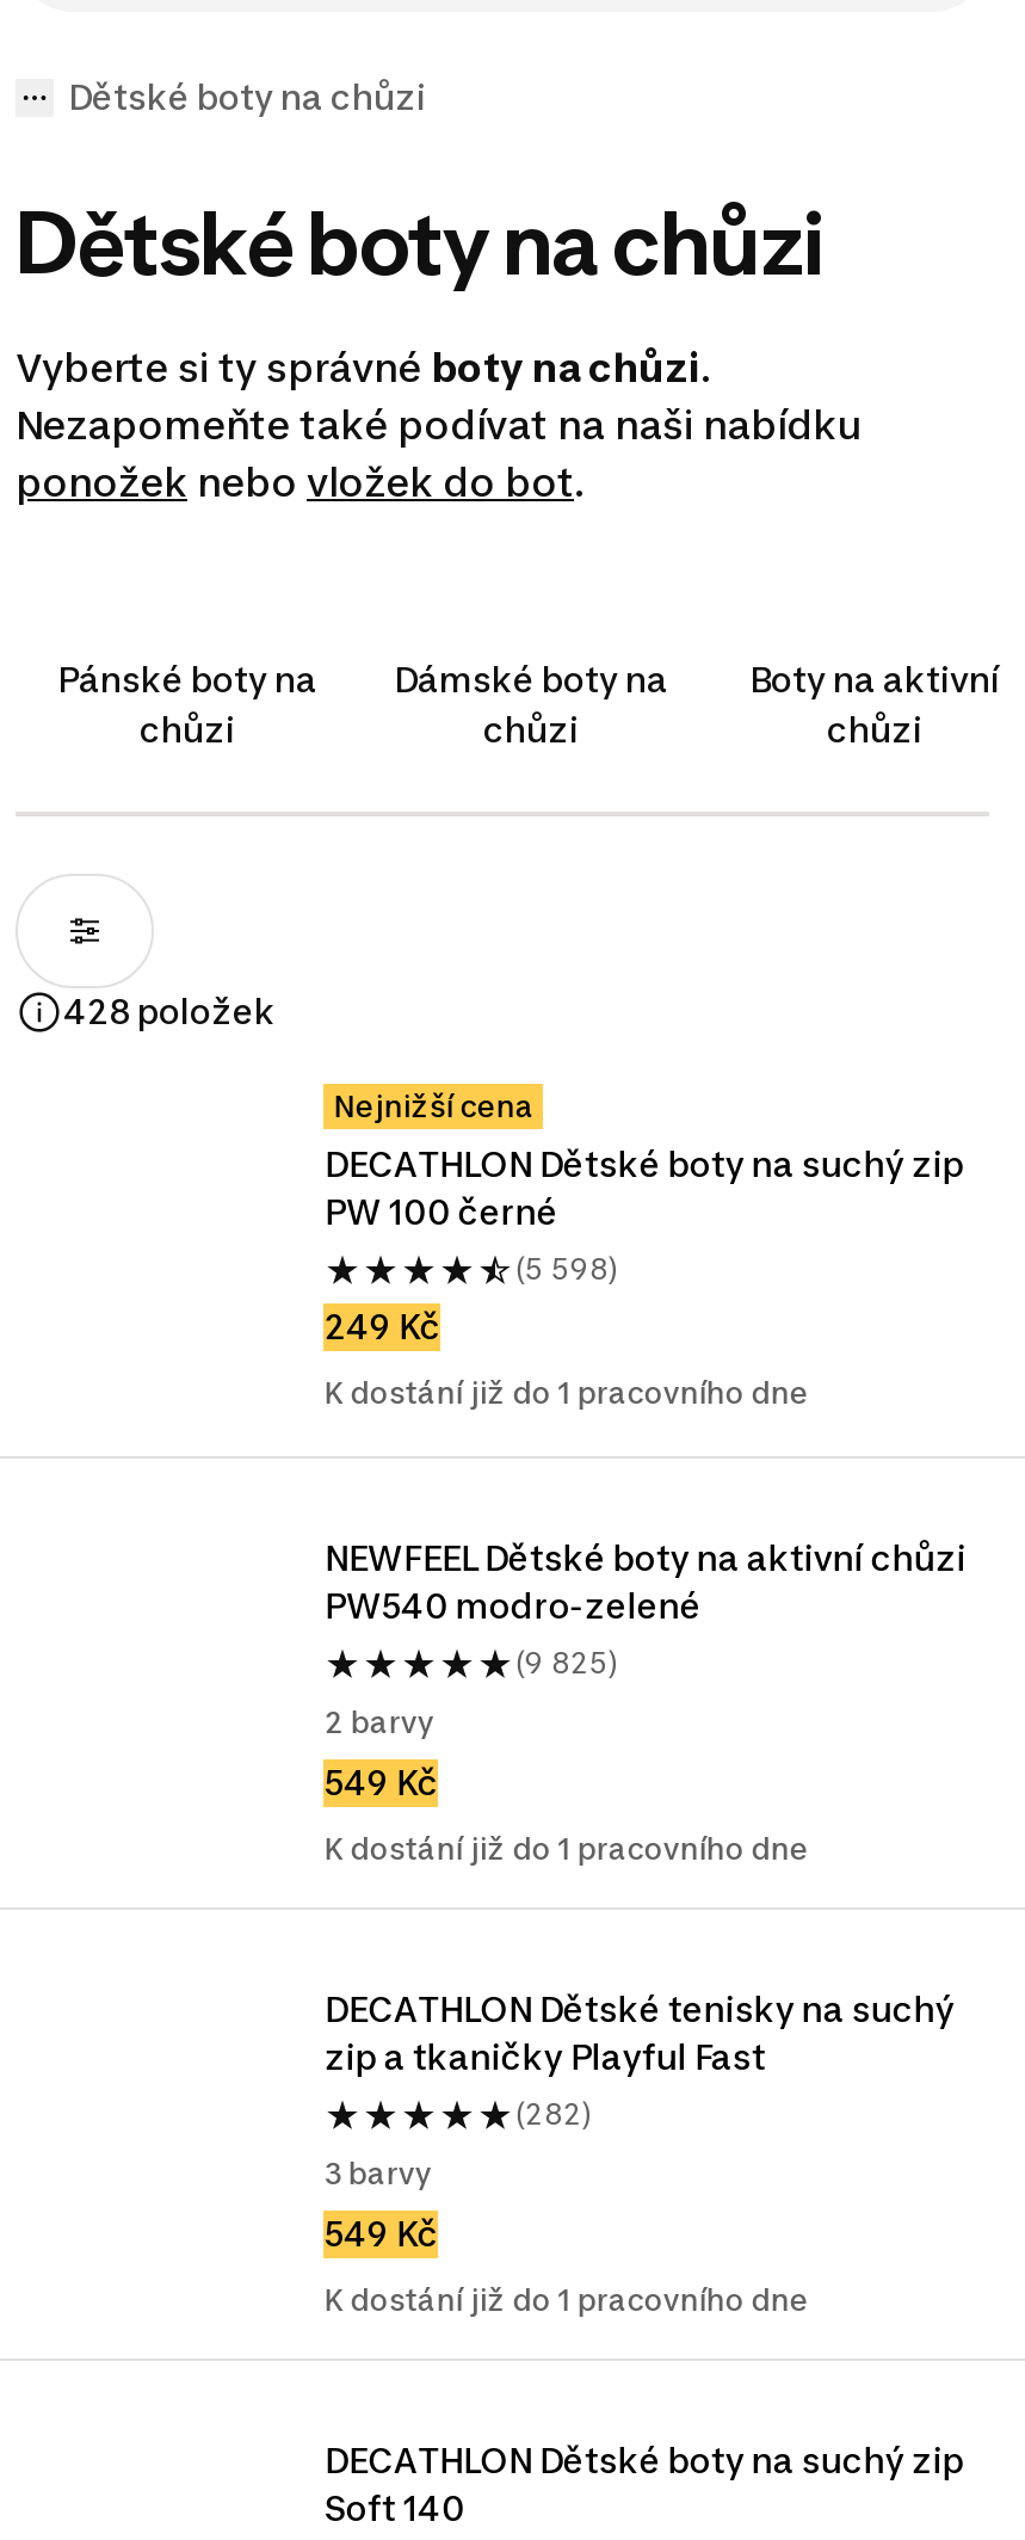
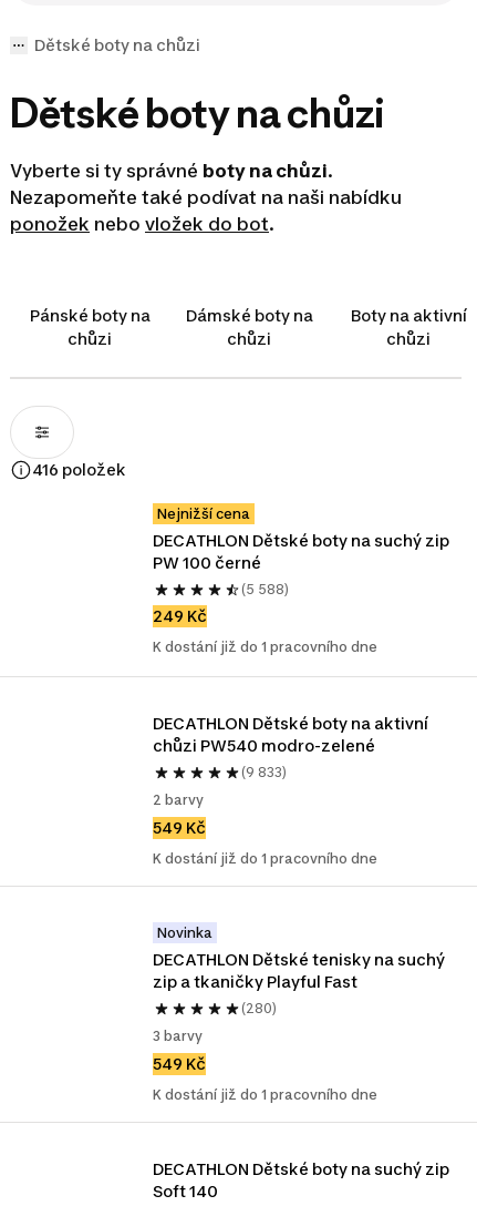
[63,991,276,1031] 428 položek -> [32,460,126,479] 416 položek
[515,1251,618,1287] (5 598) -> [242,581,289,597] (5 588)
[324,1537,966,1626] NEWFEEL Dětské boty na aktivní chůzi | PW540 modro-zelené -> [153,714,429,755] DECATHLON Dětské boty na aktivní | chůzi PW540 modro-zelené
[515,1645,618,1681] (9 825) -> [242,764,287,780] (9 833)
none -> [157,924,213,941] Novinka
[515,2096,591,2132] (282) -> [242,1000,277,1016] (280)

